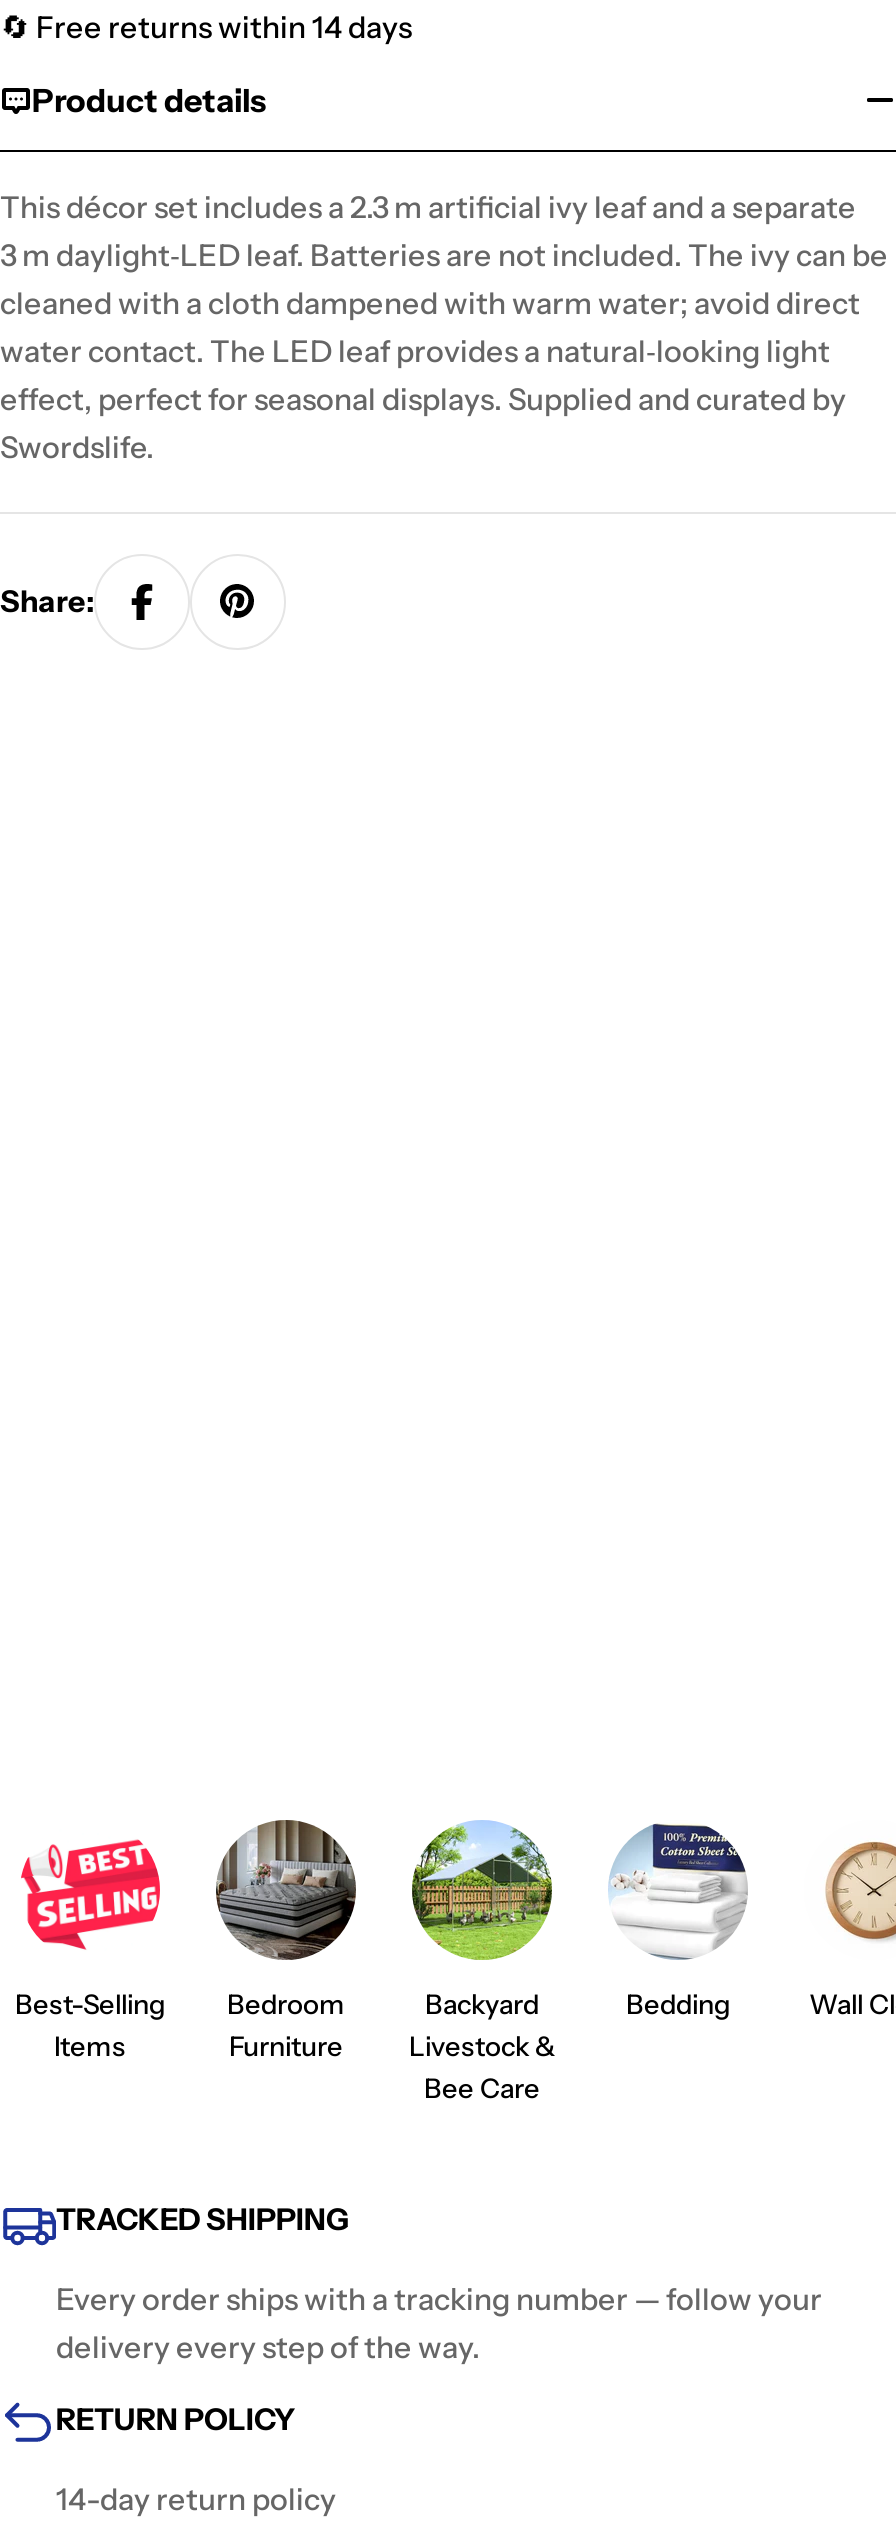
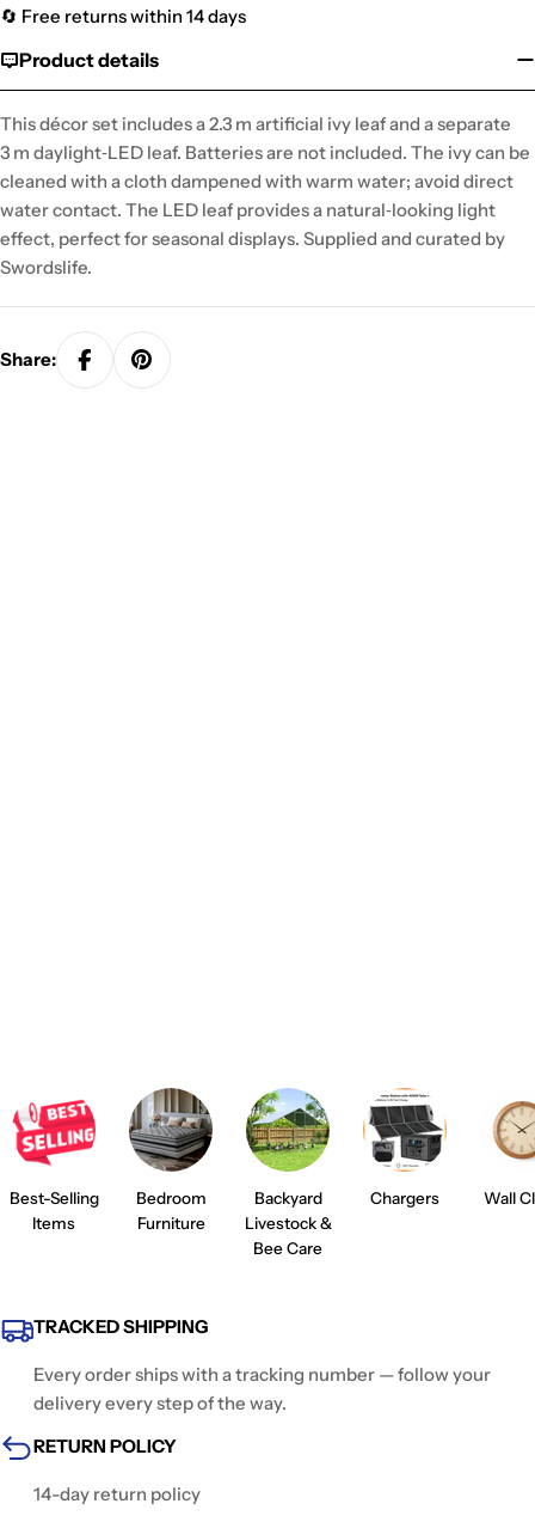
[608,1820,748,2020] [image] | Bedding -> [362,1087,447,1208] [image] | Chargers

